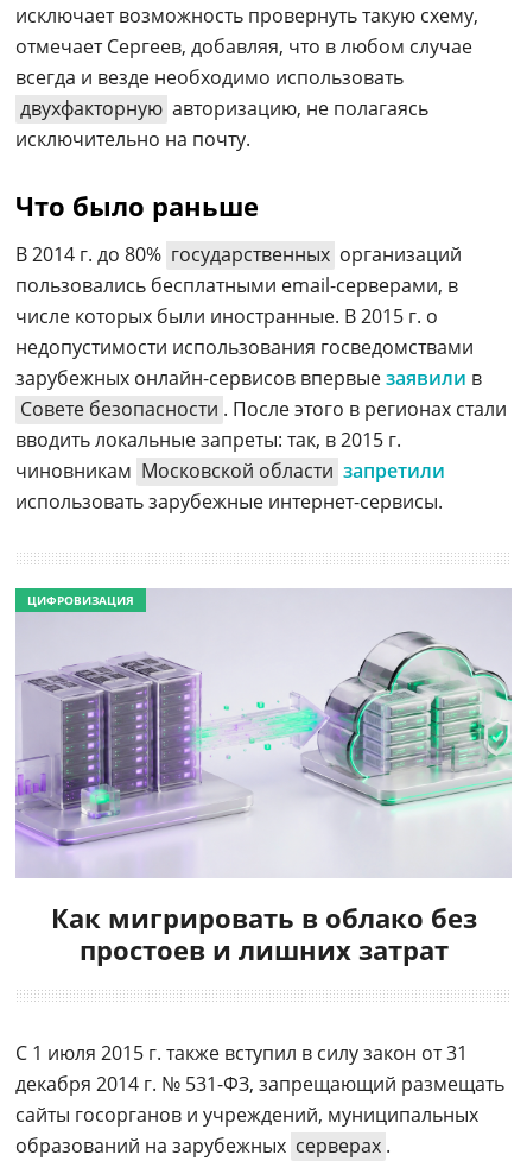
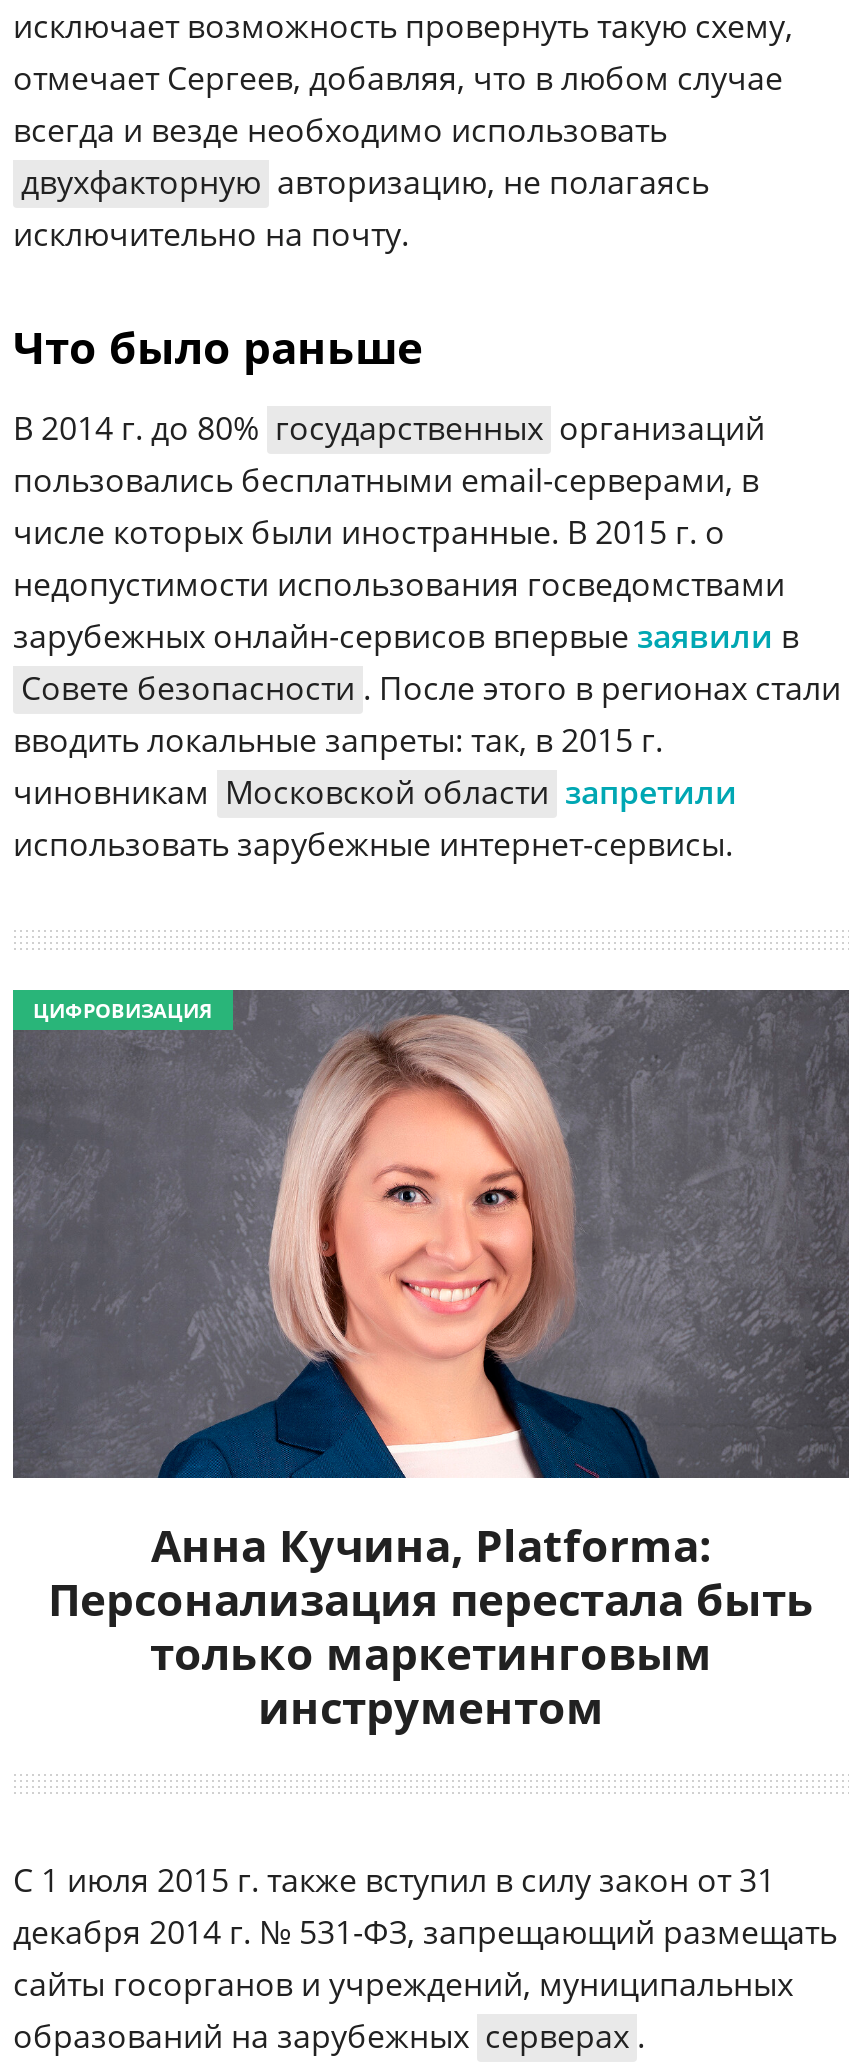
[14,588,513,967] [image] | Как мигрировать в облако без | простоев и лишних затрат -> [11,988,851,1736] [image] | Анна Кучина, Platforma: | Персонализация перестала быть | только маркетинговым | инструментом

